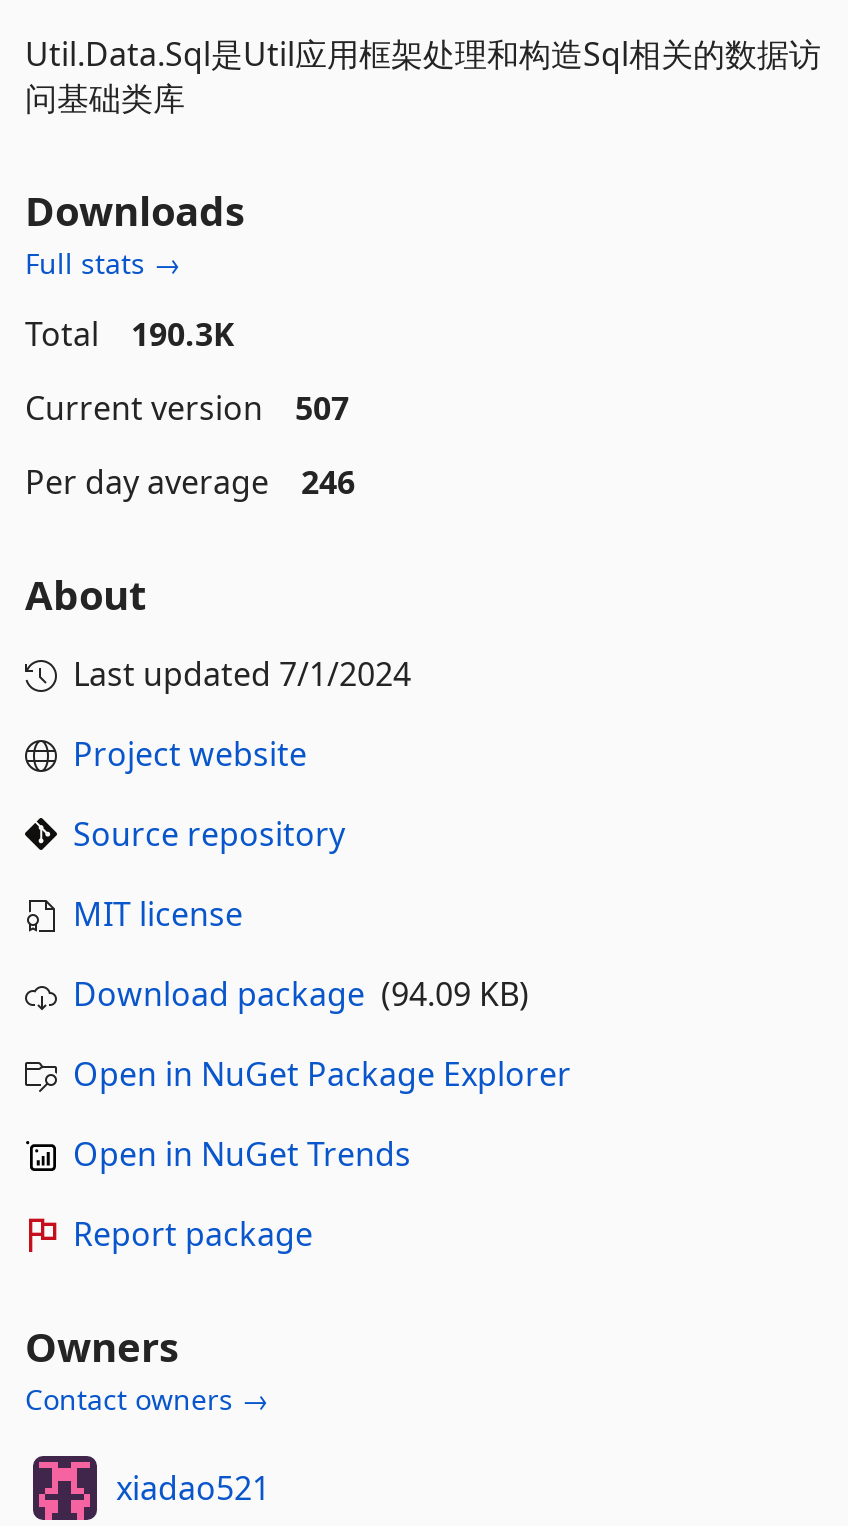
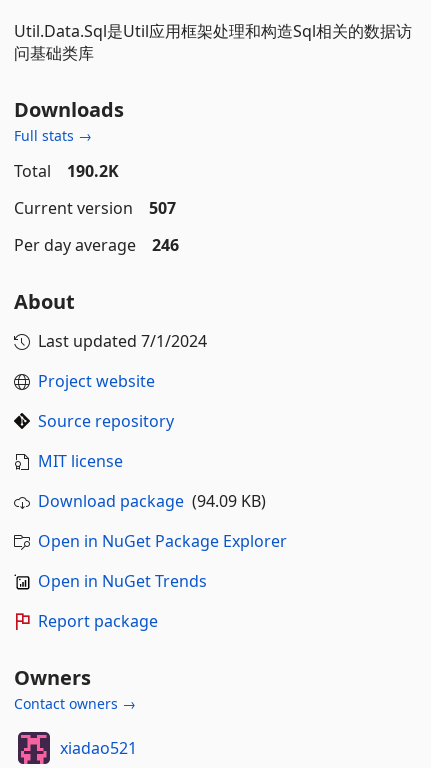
[25,312,235,356] Total 190.3K -> [14,160,119,182] Total 190.2K

